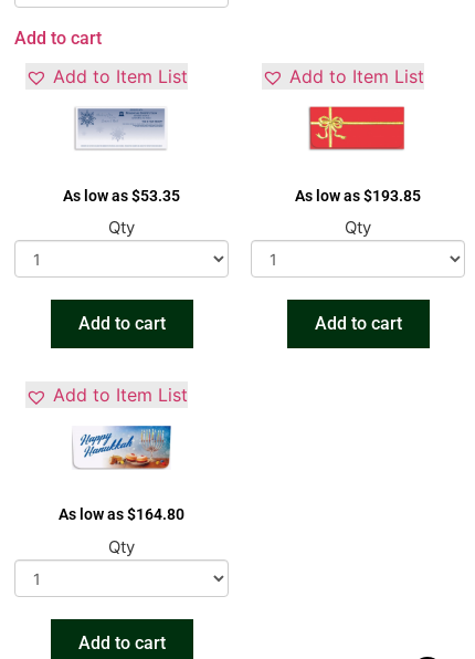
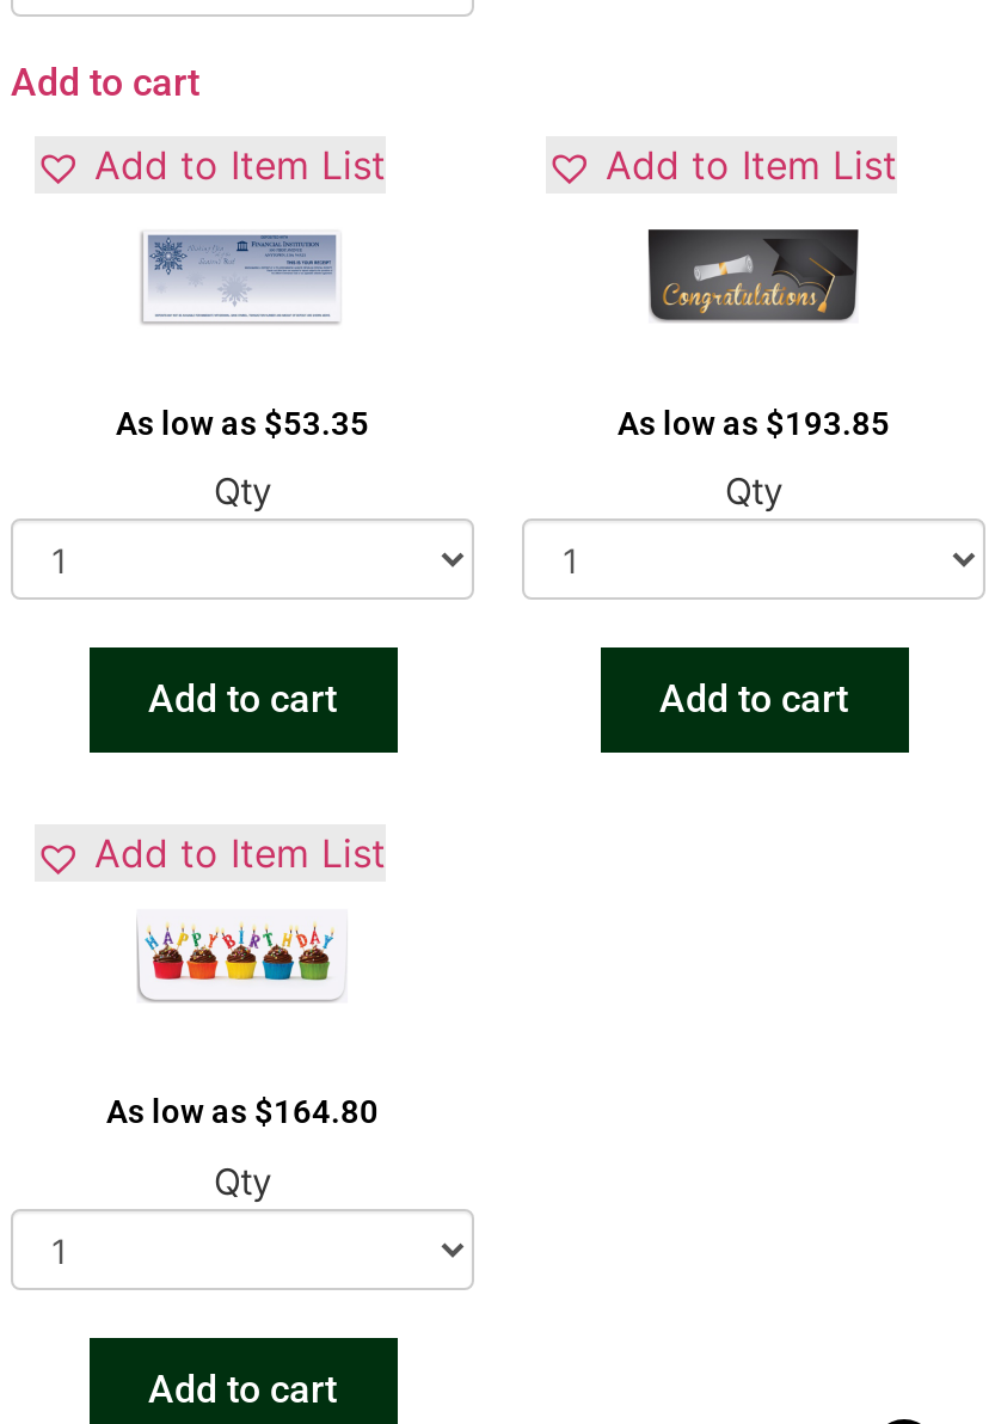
[308,106,407,150] [image] -> [646,227,861,323] [image]
[73,425,172,470] [image] -> [145,920,350,1013] [image]

